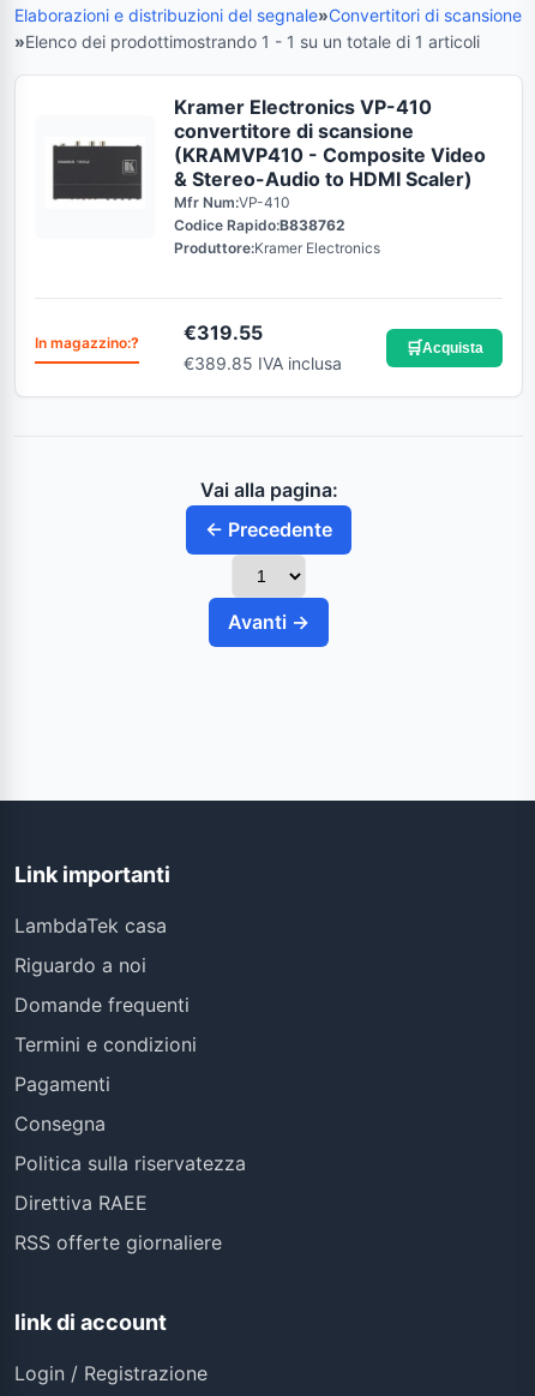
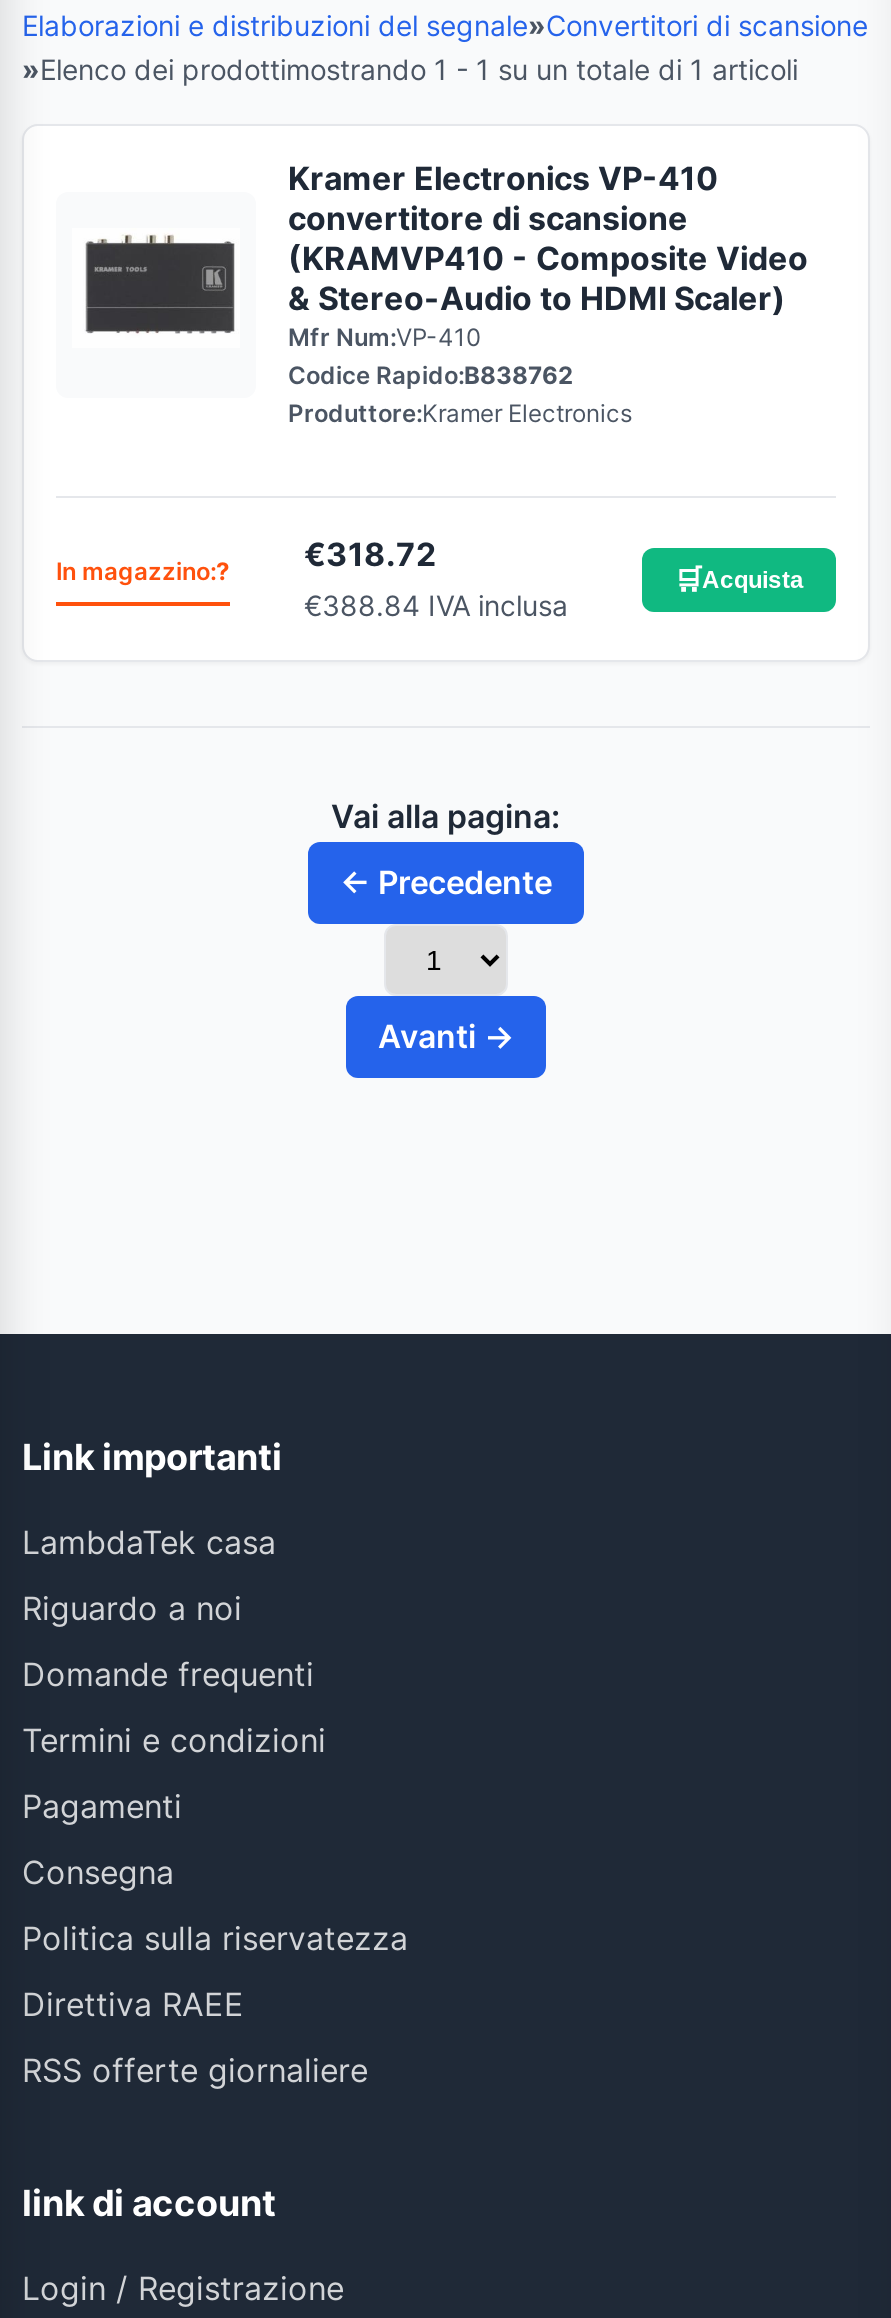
[184,320,263,344] €319.55 -> [304,534,436,574] €318.72
[184,353,342,373] €389.85 IVA inclusa -> [304,588,568,622] €388.84 IVA inclusa

